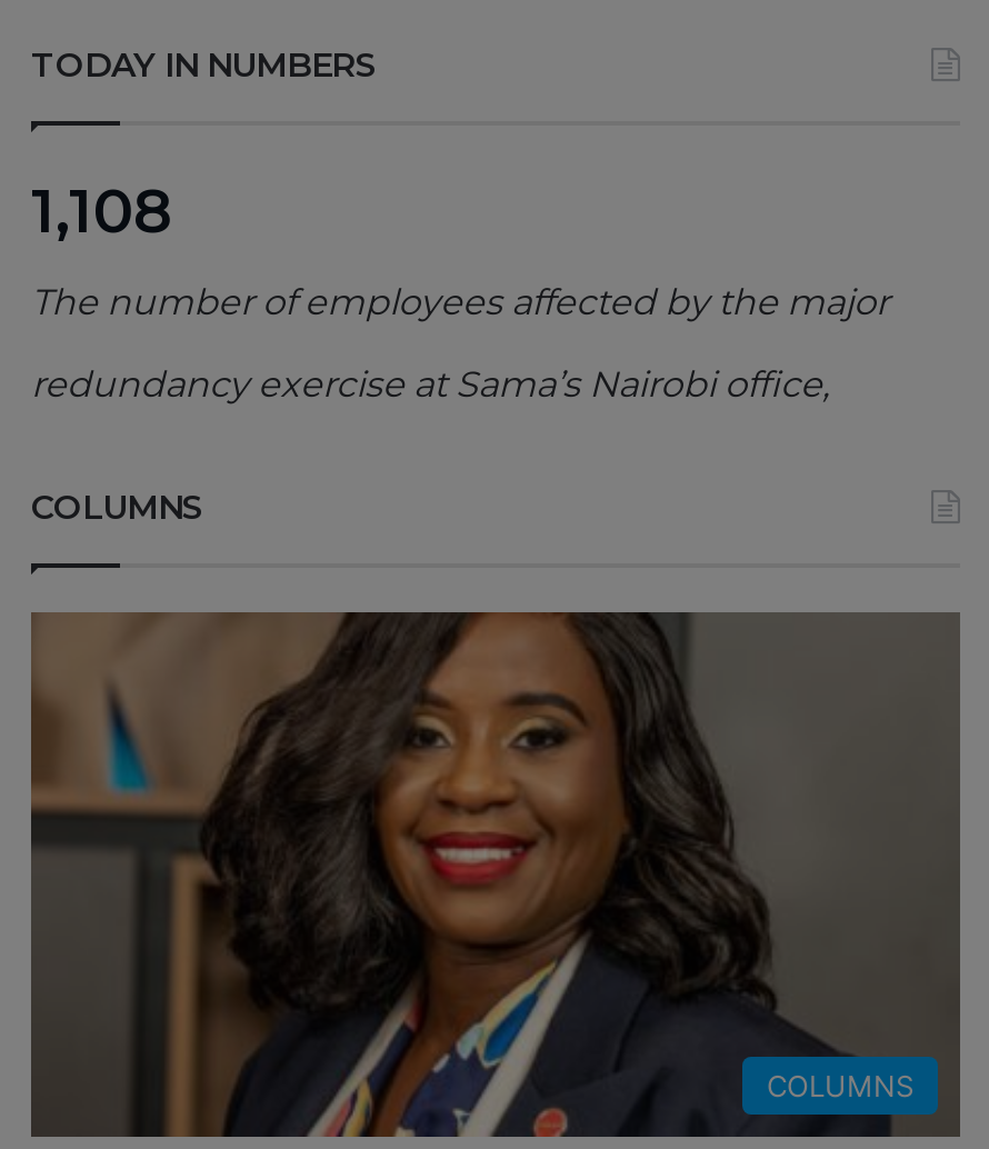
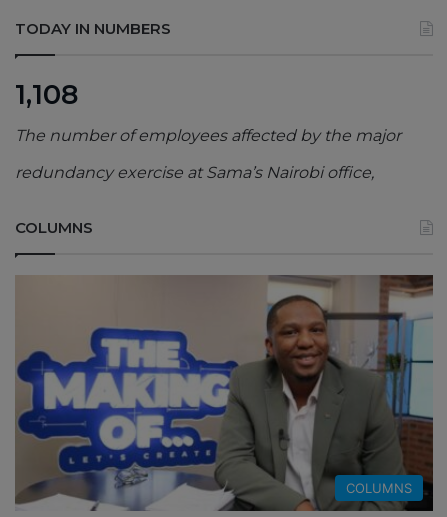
[29,610,962,1139] [image] -> [15,275,434,512] [image]

